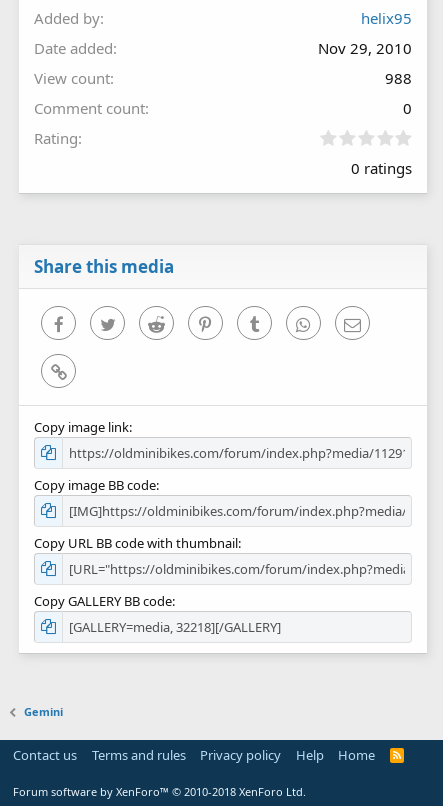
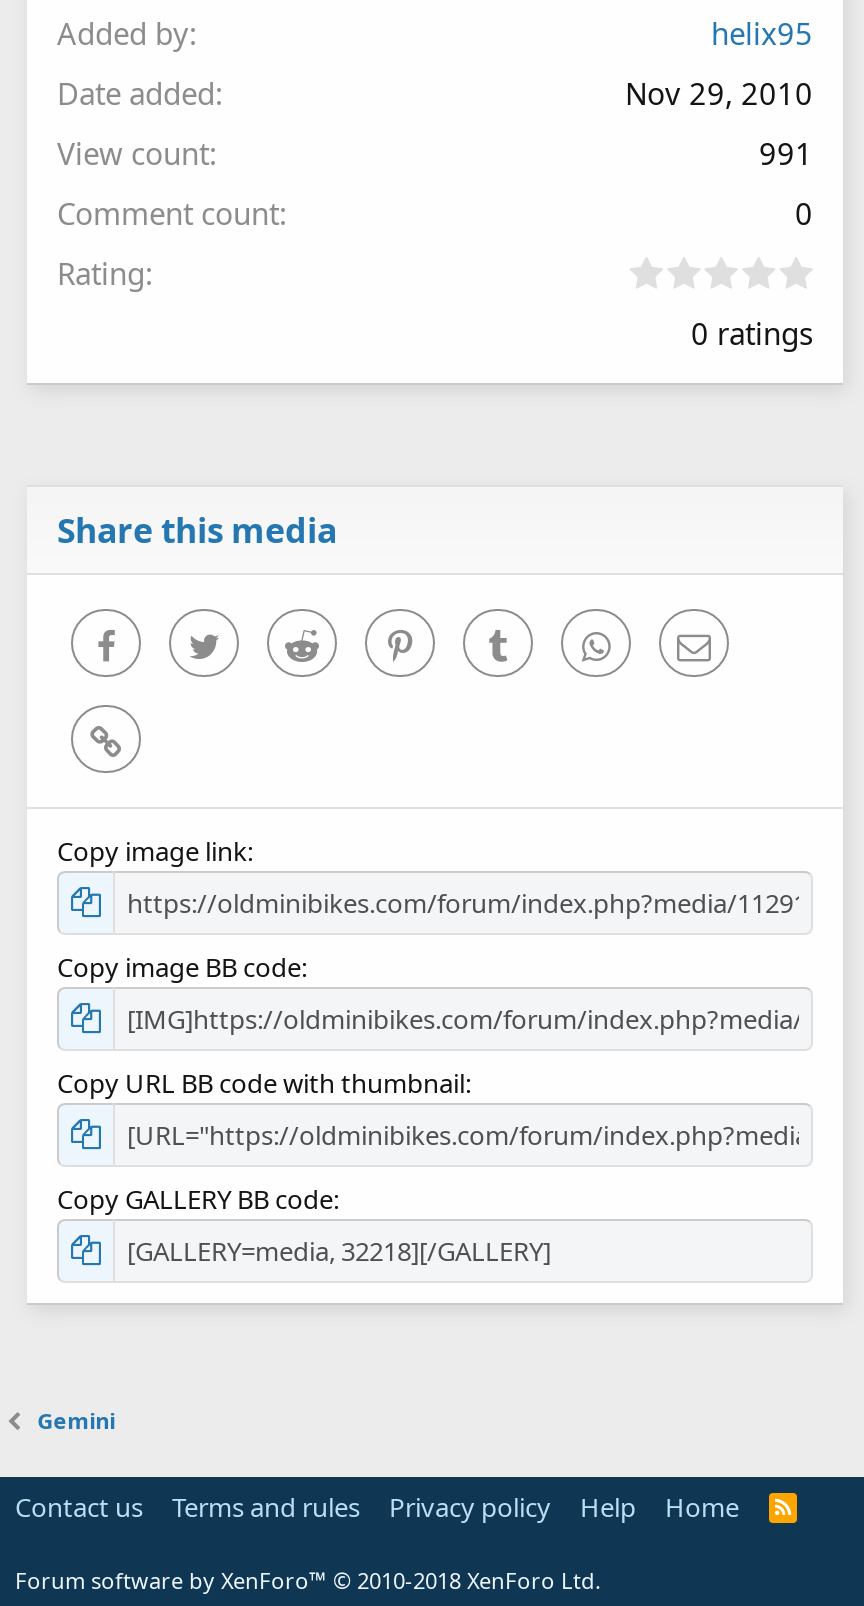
[385,68,412,88] 988 -> [759,133,813,173] 991

